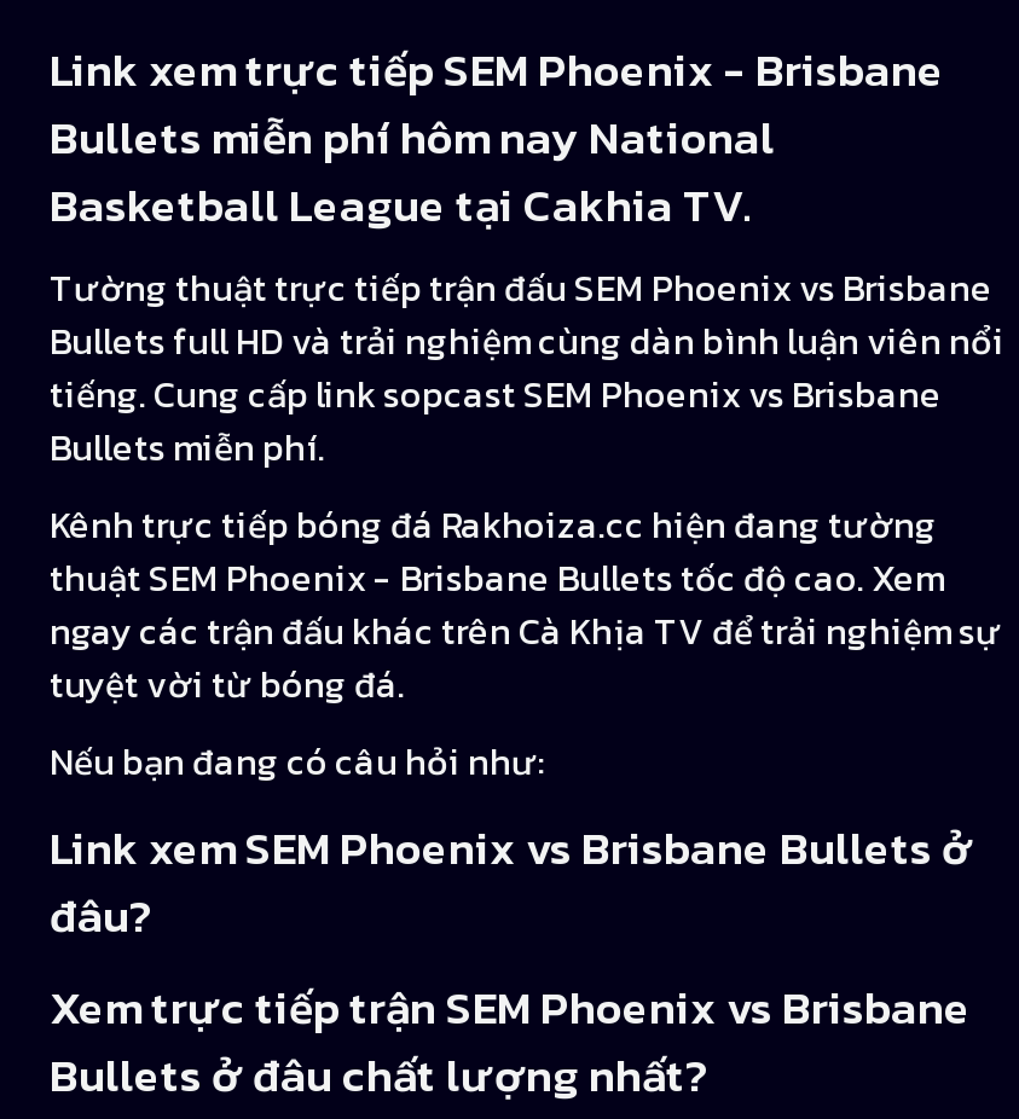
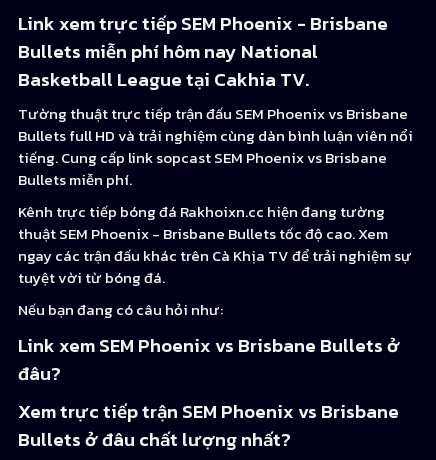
[50,497,937,553] Kênh trực tiếp bóng đá Rakhoiza.cc hiện đang tường -> [18,200,385,223] Kênh trực tiếp bóng đá Rakhoixn.cc hiện đang tường

